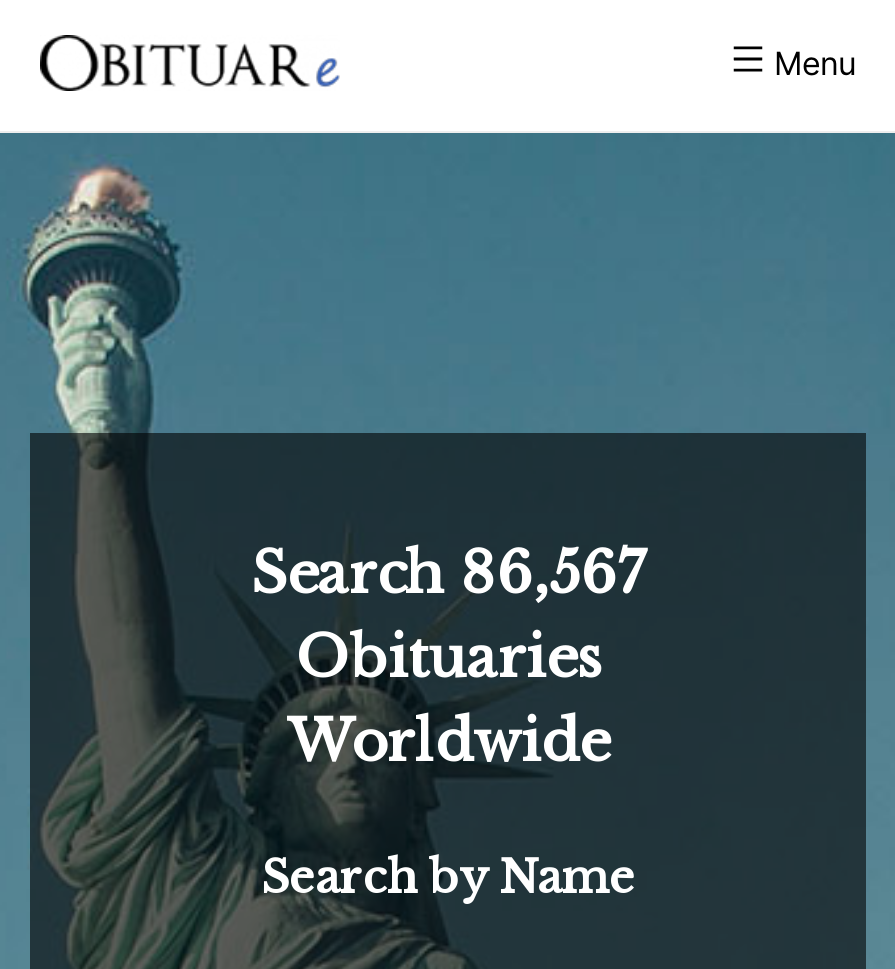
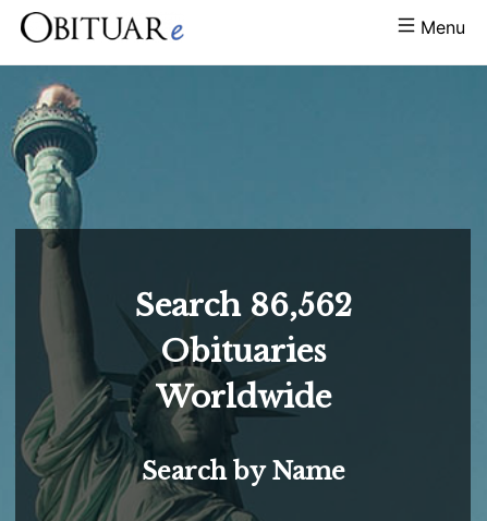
[251,539,645,609] Search 86,567 -> [135,287,351,325] Search 86,562

